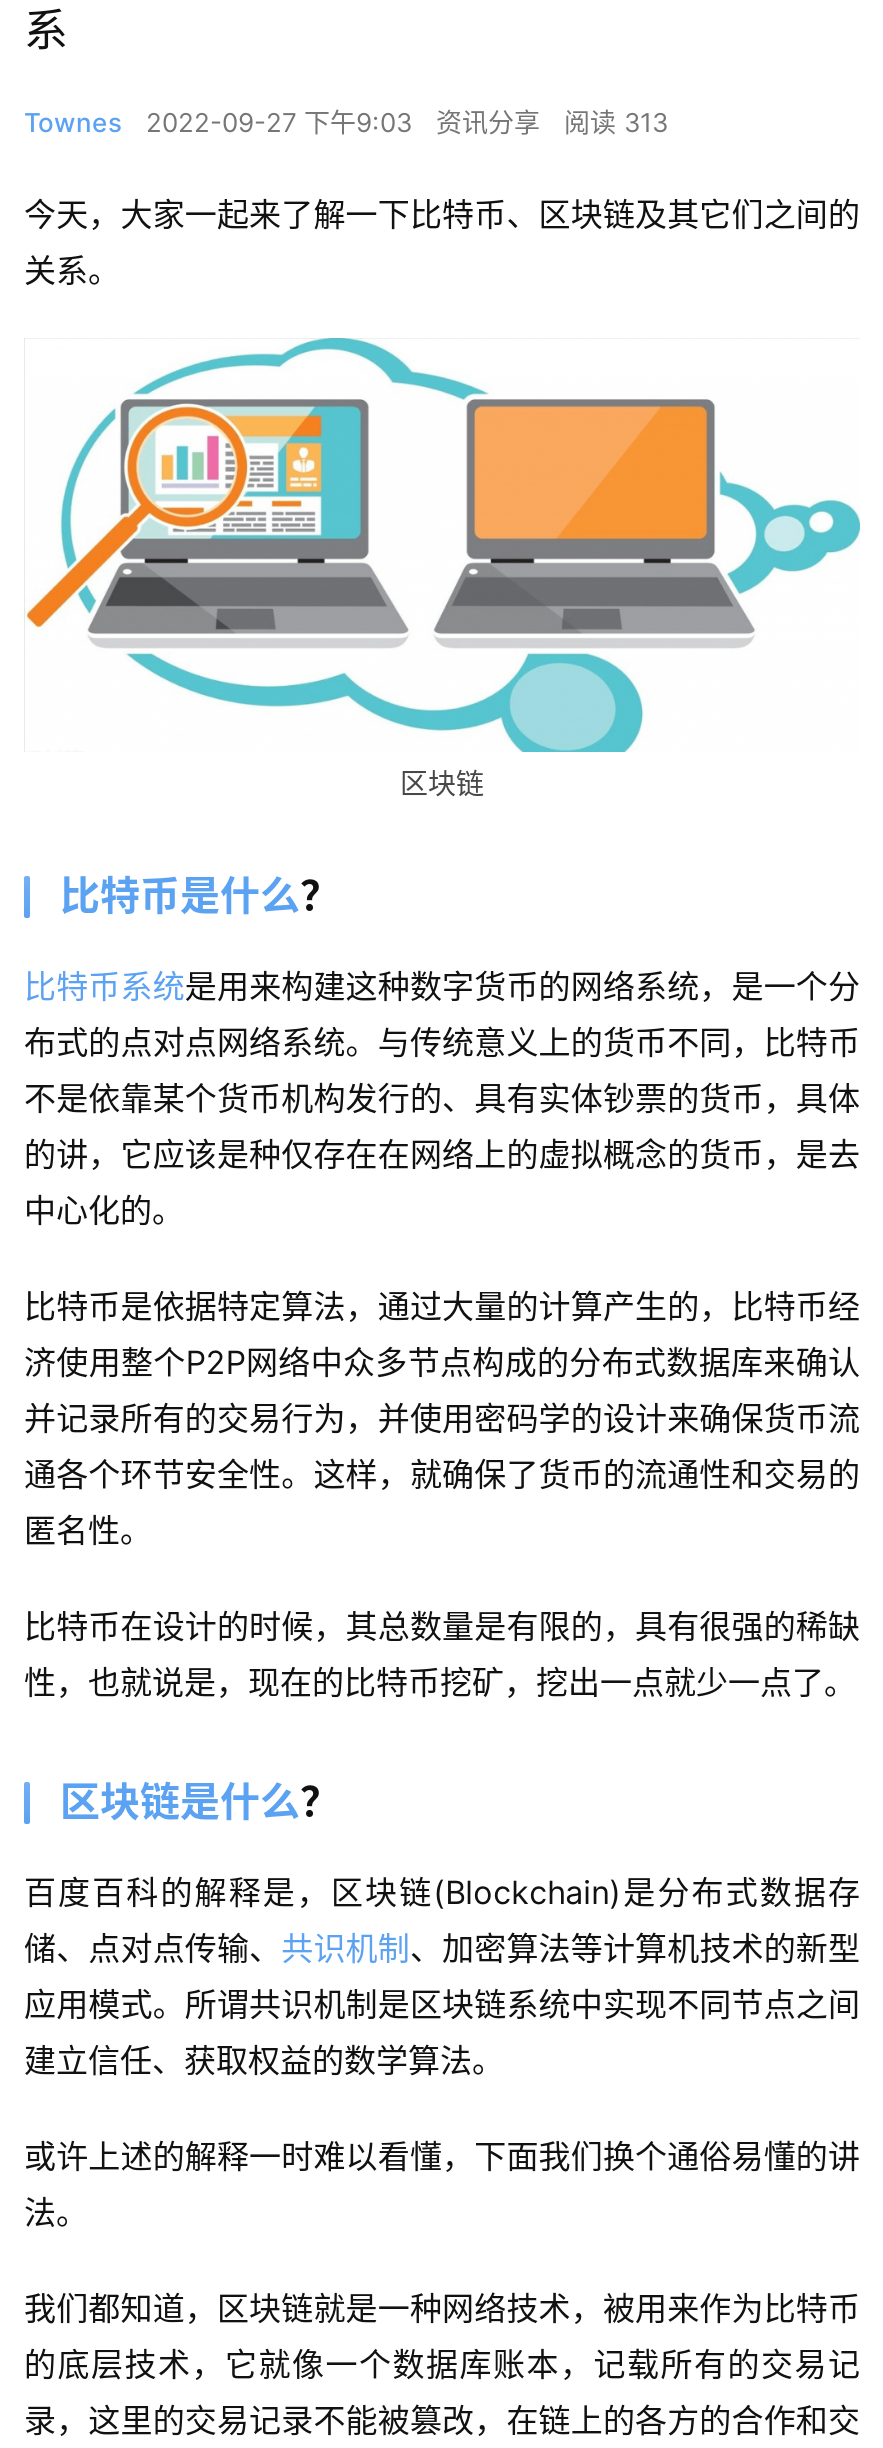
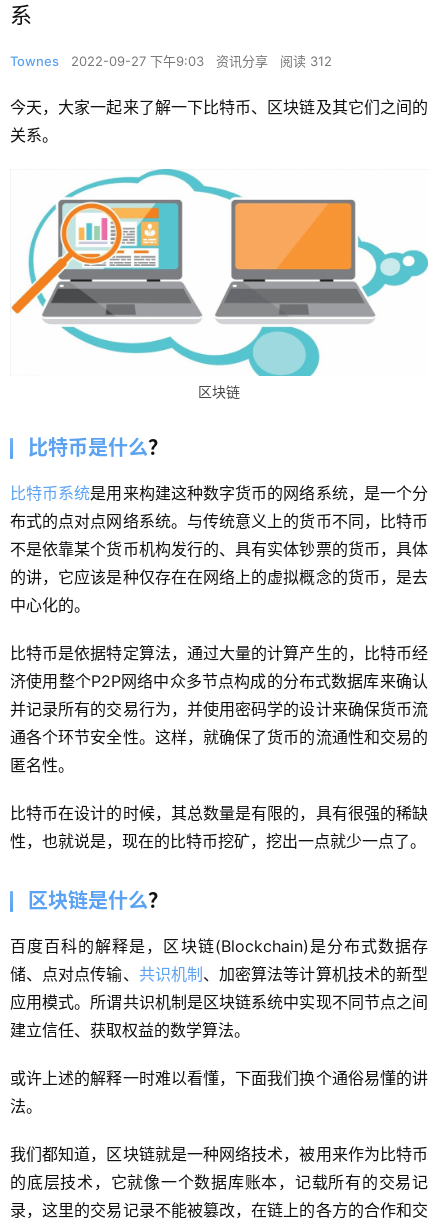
[24,106,668,138] Townes 2022-09-27 下午9:03 资讯分享 阅读 313 -> [10,53,332,69] Townes 2022-09-27 下午9:03 资讯分享 阅读 312

